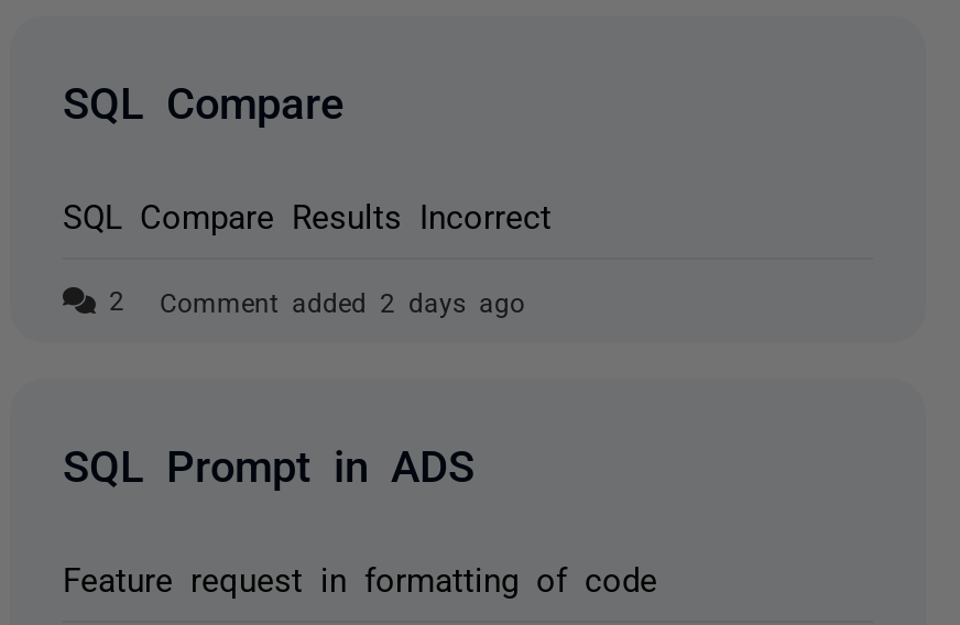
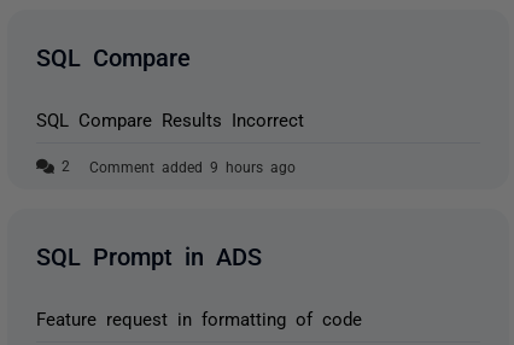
[160,288,525,314] Comment added 2 days ago -> [89,159,296,173] Comment added 9 hours ago

